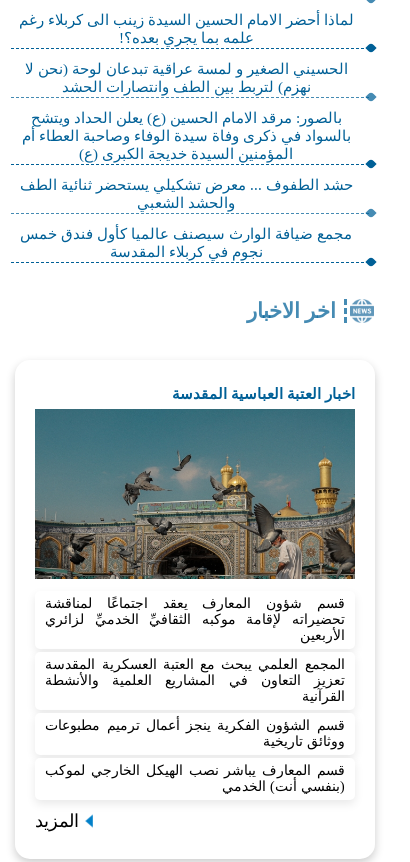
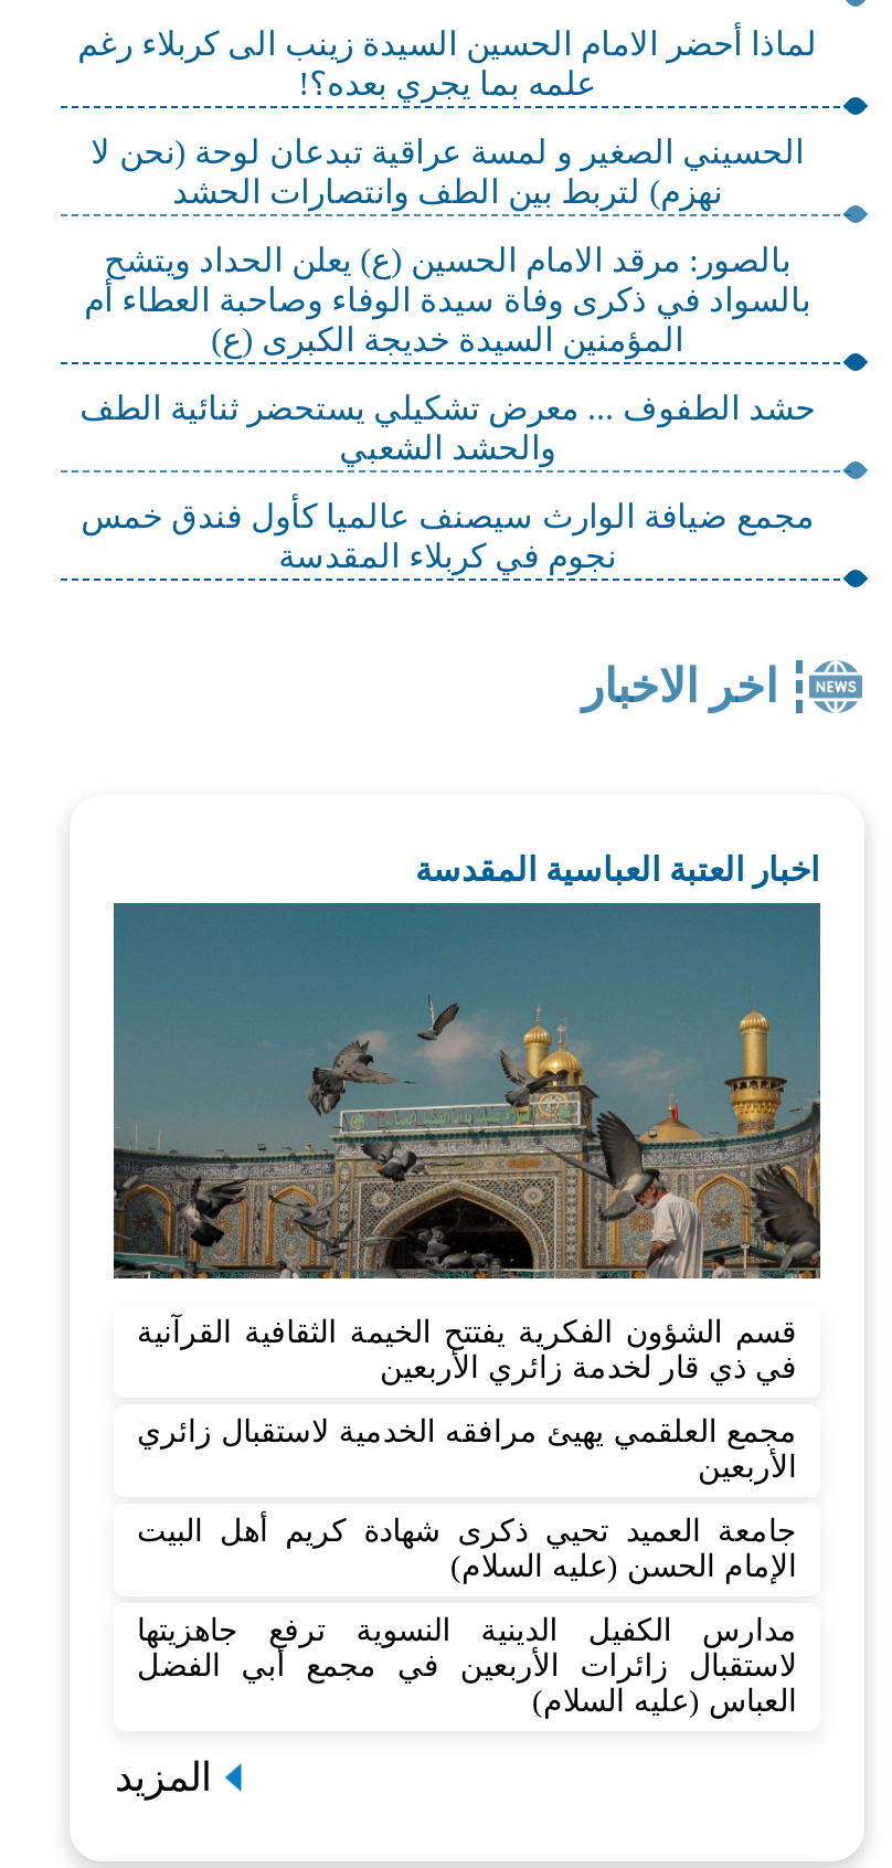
[45,596,344,627] قسم شؤون المعارف يعقد اجتماعًا لمناقشة | تحضيراته لإقامة موكبه الثقافيِّ الخدميِّ لزائري -> [137,1316,797,1448] قسم الشؤون الفكرية يفتتح الخيمة الثقافية القرآنية | في ذي قار لخدمة زائري الأربعين | مجمع العلقمي يهيئ مرافقه الخدمية لاستقبال زائري
moved [299,628,344,643] -> [698,1451,797,1484]: الأربعين
[45,657,344,794] المجمع العلمي يبحث مع العتبة العسكرية المقدسة | تعزيز التعاون في المشاريع العلمية والأنشطة | القرآنية | قسم الشؤون الفكرية ينجز أعمال ترميم مطبوعات | ووثائق تاريخية | قسم المعارف يباشر نصب الهيكل الخارجي لموكب | (بنفسي أنت) الخدمي -> [137,1515,797,1718] جامعة العميد تحيي ذكرى شهادة كريم أهل البيت | الإمام الحسن (عليه السلام) | مدارس الكفيل الدينية النسوية ترفع جاهزيتها | لاستقبال زائرات الأربعين في مجمع أبي الفضل | العباس (عليه السلام)

